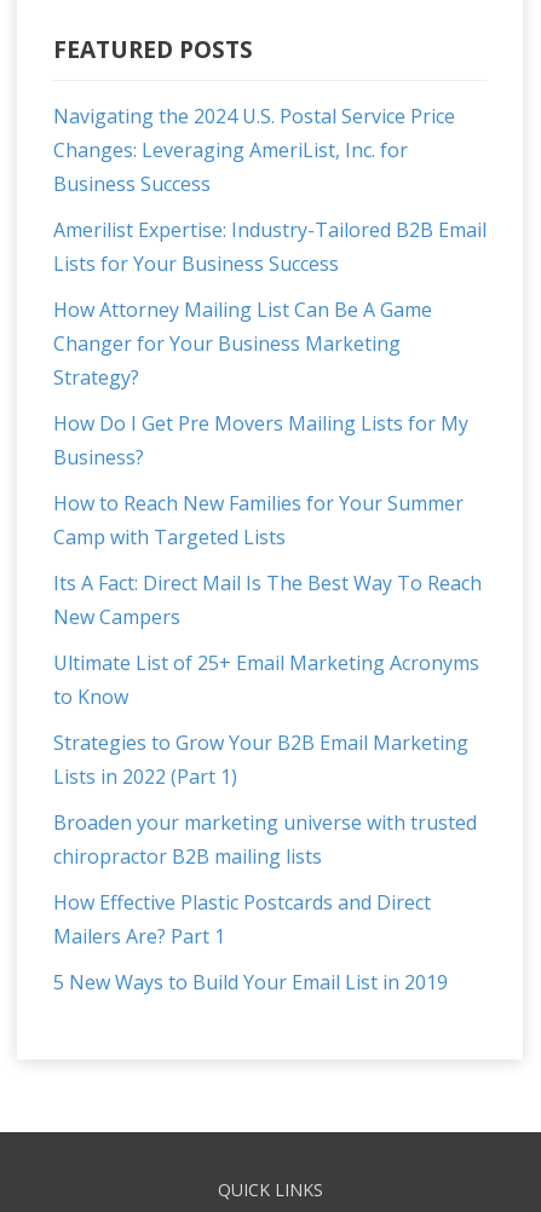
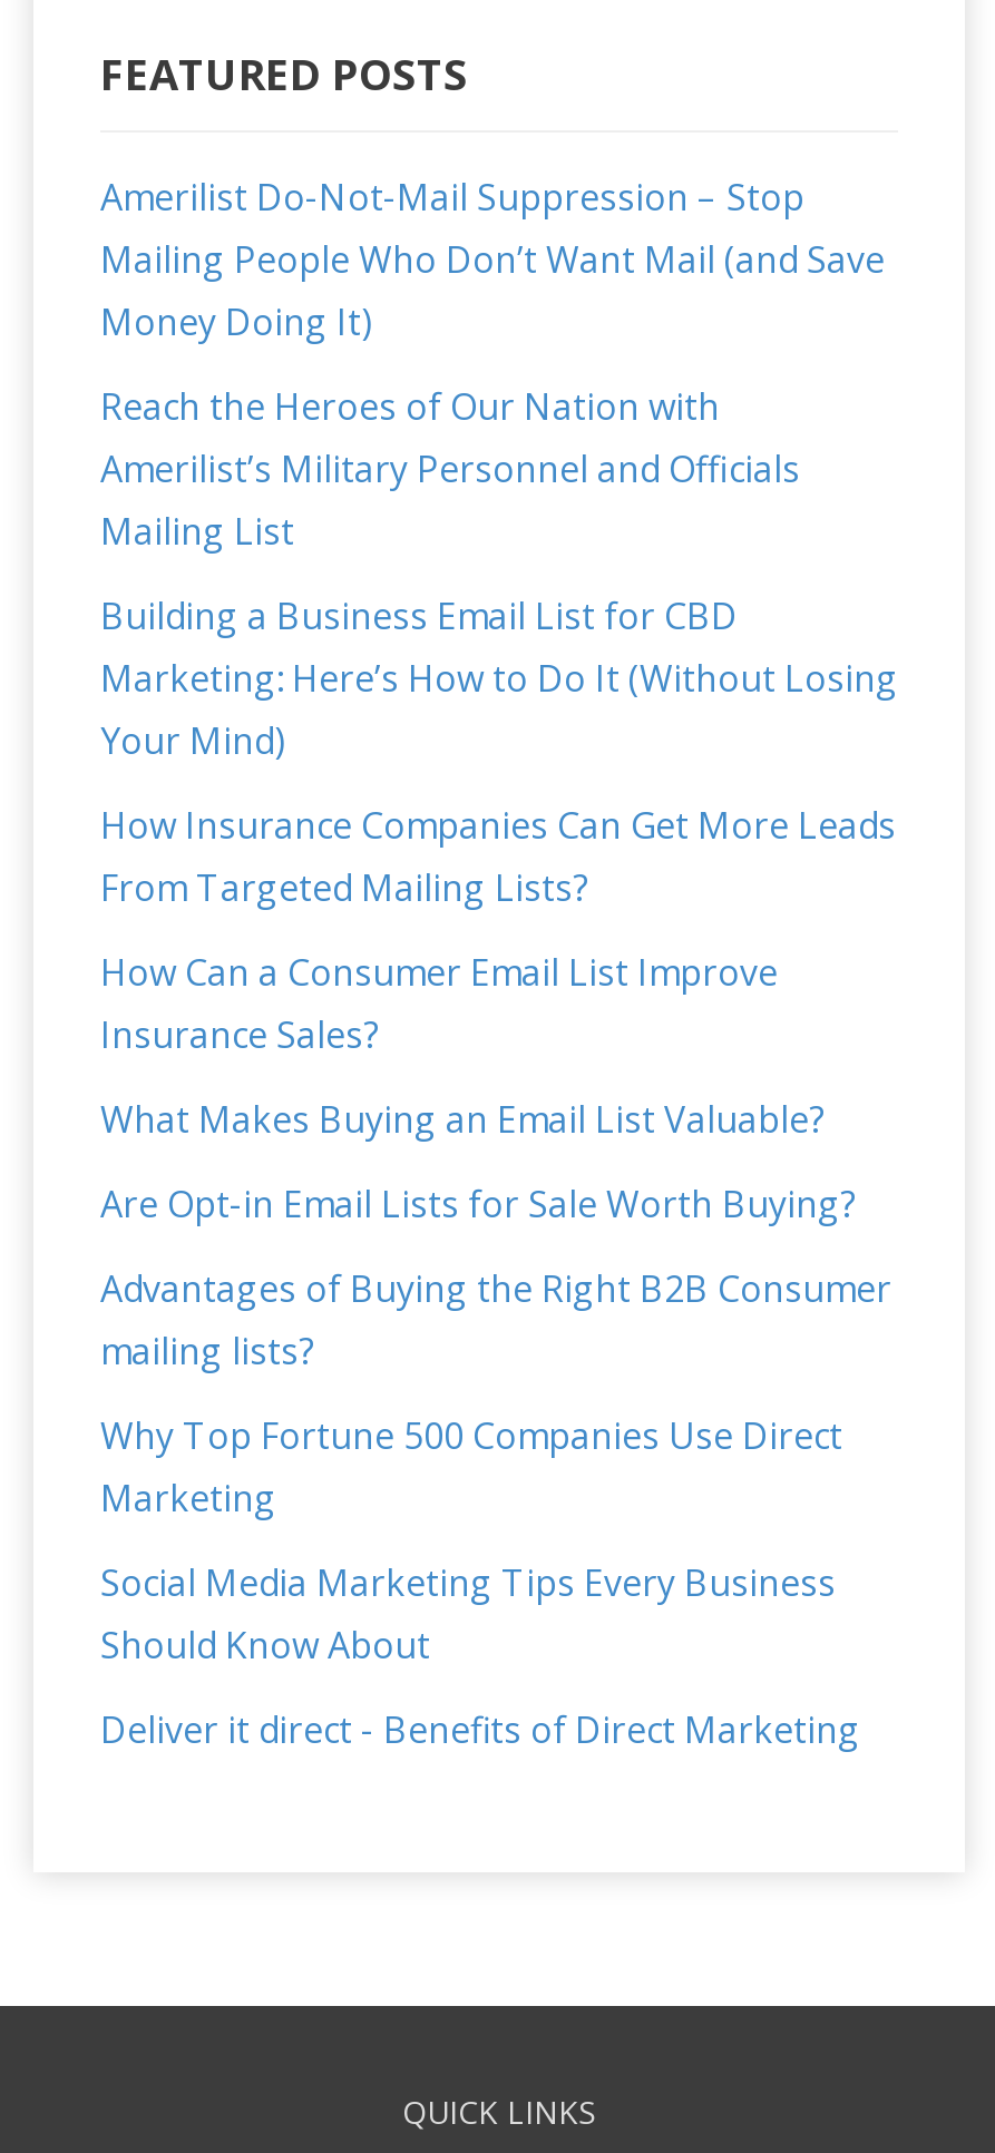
[53,103,455,198] Navigating the 2024 U.S. Postal Service Price | Changes: Leveraging AmeriList, Inc. for | Business Success -> [100,173,885,347] Amerilist Do-Not-Mail Suppression – Stop | Mailing People Who Don’t Want Mail (and Save | Money Doing It)
[53,217,487,277] Amerilist Expertise: Industry-Tailored B2B Email | Lists for Your Business Success -> [100,383,800,556] Reach the Heroes of Our Nation with | Amerilist’s Military Personnel and Officials | Mailing List
[53,297,432,391] How Attorney Mailing List Can Be A Game | Changer for Your Business Marketing | Strategy? -> [100,592,898,766] Building a Business Email List for CBD | Marketing: Here’s How to Do It (Without Losing | Your Mind)
[53,410,468,471] How Do I Get Pre Movers Mailing Lists for My | Business? -> [100,801,896,913] How Insurance Companies Can Get More Leads | From Targeted Mailing Lists?
[53,490,464,551] How to Reach New Families for Your Summer | Camp with Targeted Lists -> [100,949,778,1060] How Can a Consumer Email List Improve | Insurance Sales?
[53,570,482,631] Its A Fact: Direct Mail Is The Best Way To Reach | New Campers -> [100,1096,825,1145] What Makes Buying an Email List Valuable?
[53,650,479,710] Ultimate List of 25+ Email Marketing Acronyms | to Know -> [100,1180,856,1229] Are Opt-in Email Lists for Sale Worth Buying?
[53,730,468,790] Strategies to Grow Your B2B Email Marketing | Lists in 2022 (Part 1) -> [100,1265,891,1376] Advantages of Buying the Right B2B Consumer | mailing lists?
[53,810,477,870] Broaden your marketing universe with trusted | chiropractor B2B mailing lists -> [100,1412,842,1523] Why Top Fortune 500 Companies Use Direct | Marketing
[53,889,431,950] How Effective Plastic Postcards and Direct | Mailers Are? Part 1 -> [100,1559,836,1670] Social Media Marketing Tips Every Business | Should Know About
[53,969,448,996] 5 New Ways to Build Your Email List in 2019 -> [100,1706,860,1755] Deliver it direct - Benefits of Direct Marketing

